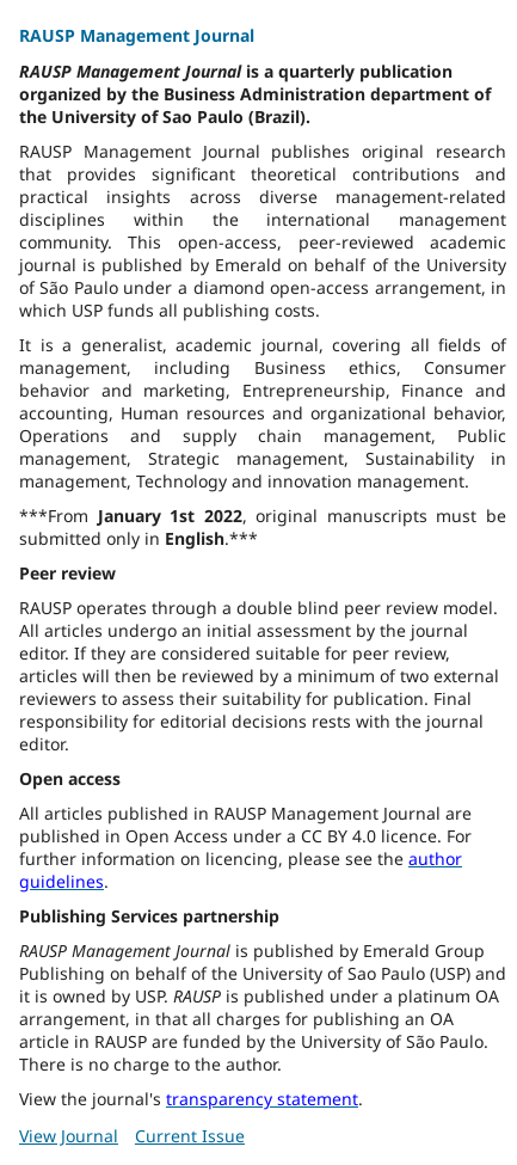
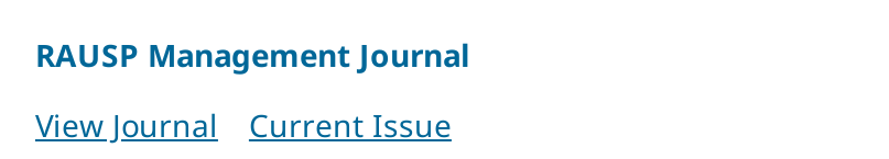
[19,60,506,1110] RAUSP Management Journal is a quarterly publication | organized by the Business Administration department of | the University of Sao Paulo (Brazil). | RAUSP Management Journal publishes original research | that provides significant theoretical contributions and | practical insights across diverse management-related | disciplines within the international management | community. This open-access, peer-reviewed academic | journal is published by Emerald on behalf of the University | of São Paulo under a diamond open-access arrangement, in | which USP funds all publishing costs. | It is a generalist, academic journal, covering all fields of | management, including Business ethics, Consumer | behavior and marketing, Entrepreneurship, Finance and | accounting, Human resources and organizational behavior, | Operations and supply chain management, Public | management, Strategic management, Sustainability in | management, Technology and innovation management. | ***From January 1st 2022, original manuscripts must be | submitted only in English.*** | Peer review | RAUSP operates through a double blind peer review model. | All articles undergo an initial assessment by the journal | editor. If they are considered suitable for peer review, | articles will then be reviewed by a minimum of two external | reviewers to assess their suitability for publication. Final | responsibility for editorial decisions rests with the journal | editor. | Open access | All articles published in RAUSP Management Journal are | published in Open Access under a CC BY 4.0 licence. For | further information on licencing, please see the author | guidelines. | Publishing Services partnership | RAUSP Management Journal is published by Emerald Group | Publishing on behalf of the University of Sao Paulo (USP) and | it is owned by USP. RAUSP is published under a platinum OA | arrangement, in that all charges for publishing an OA | article in RAUSP are funded by the University of São Paulo. | There is no charge to the author. | View the journal's transparency statement. -> none

